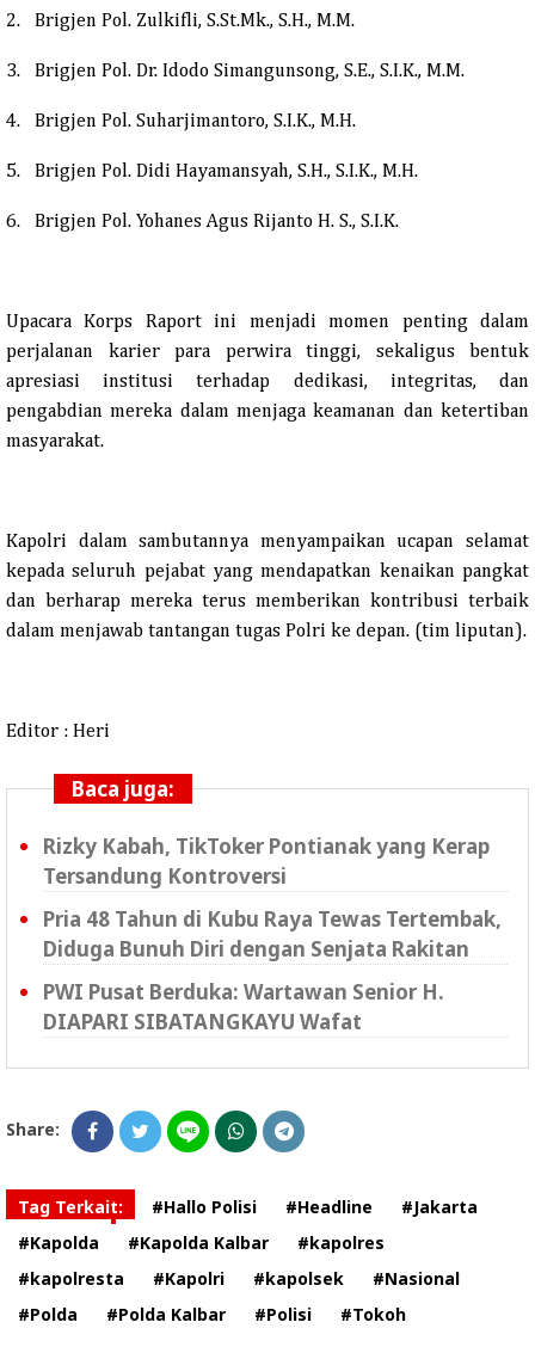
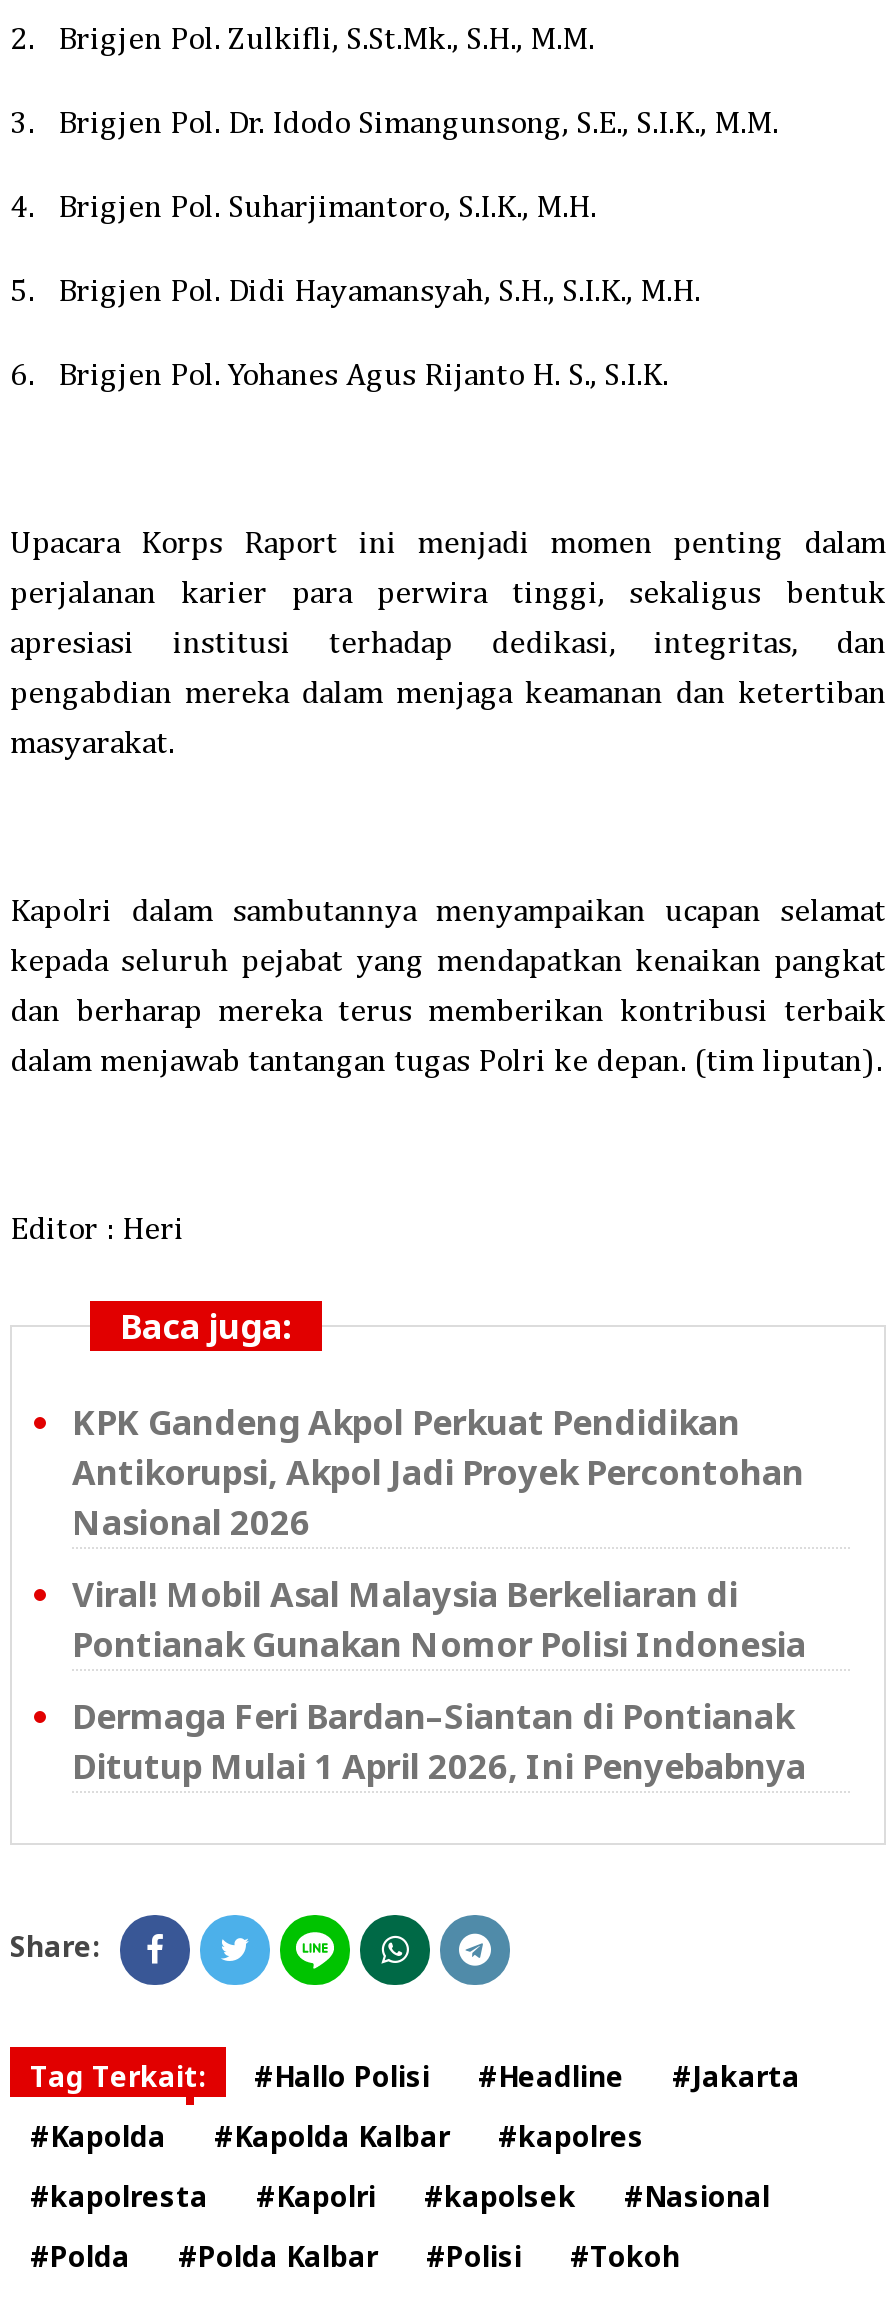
[43,832,490,889] Rizky Kabah, TikToker Pontianak yang Kerap | Tersandung Kontroversi -> [72,1398,804,1544] KPK Gandeng Akpol Perkuat Pendidikan | Antikorupsi, Akpol Jadi Proyek Percontohan | Nasional 2026
[43,905,502,962] Pria 48 Tahun di Kubu Raya Tewas Tertembak, | Diduga Bunuh Diri dengan Senjata Rakitan -> [72,1570,806,1666] Viral! Mobil Asal Malaysia Berkeliaran di | Pontianak Gunakan Nomor Polisi Indonesia
[43,978,444,1035] PWI Pusat Berduka: Wartawan Senior H. | DIAPARI SIBATANGKAYU Wafat -> [72,1692,806,1788] Dermaga Feri Bardan–Siantan di Pontianak | Ditutup Mulai 1 April 2026, Ini Penyebabnya

